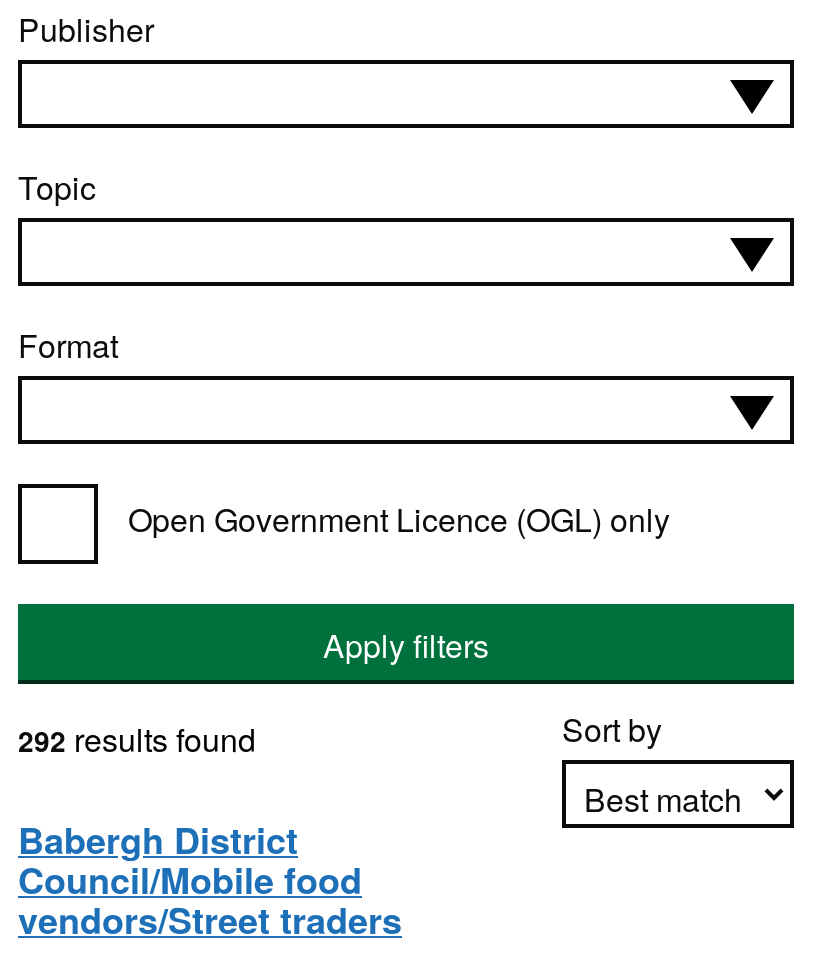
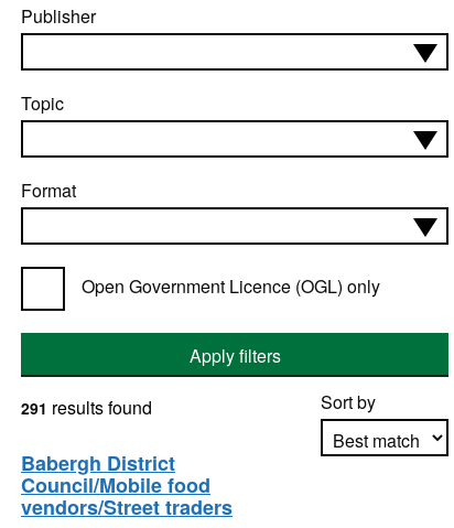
[18,716,256,762] 292 results found -> [21,395,152,420] 291 results found

